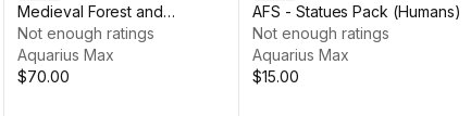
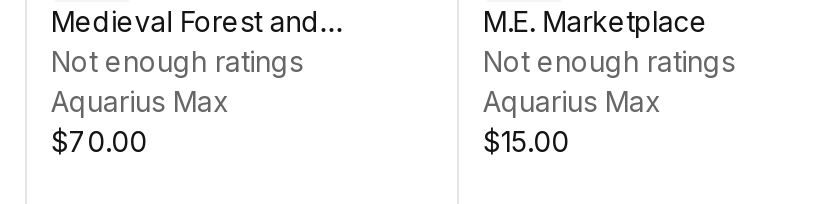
[252,2,461,21] AFS - Statues Pack (Humans) -> [483,4,708,38] M.E. Marketplace

